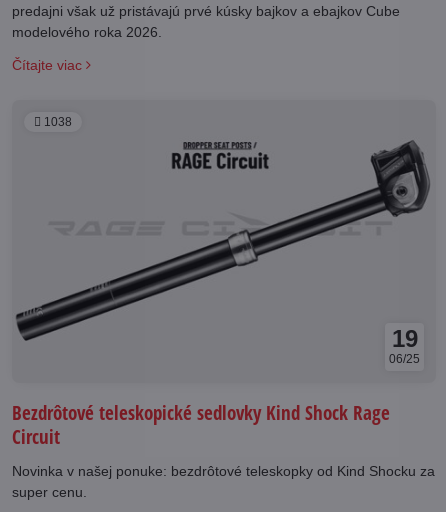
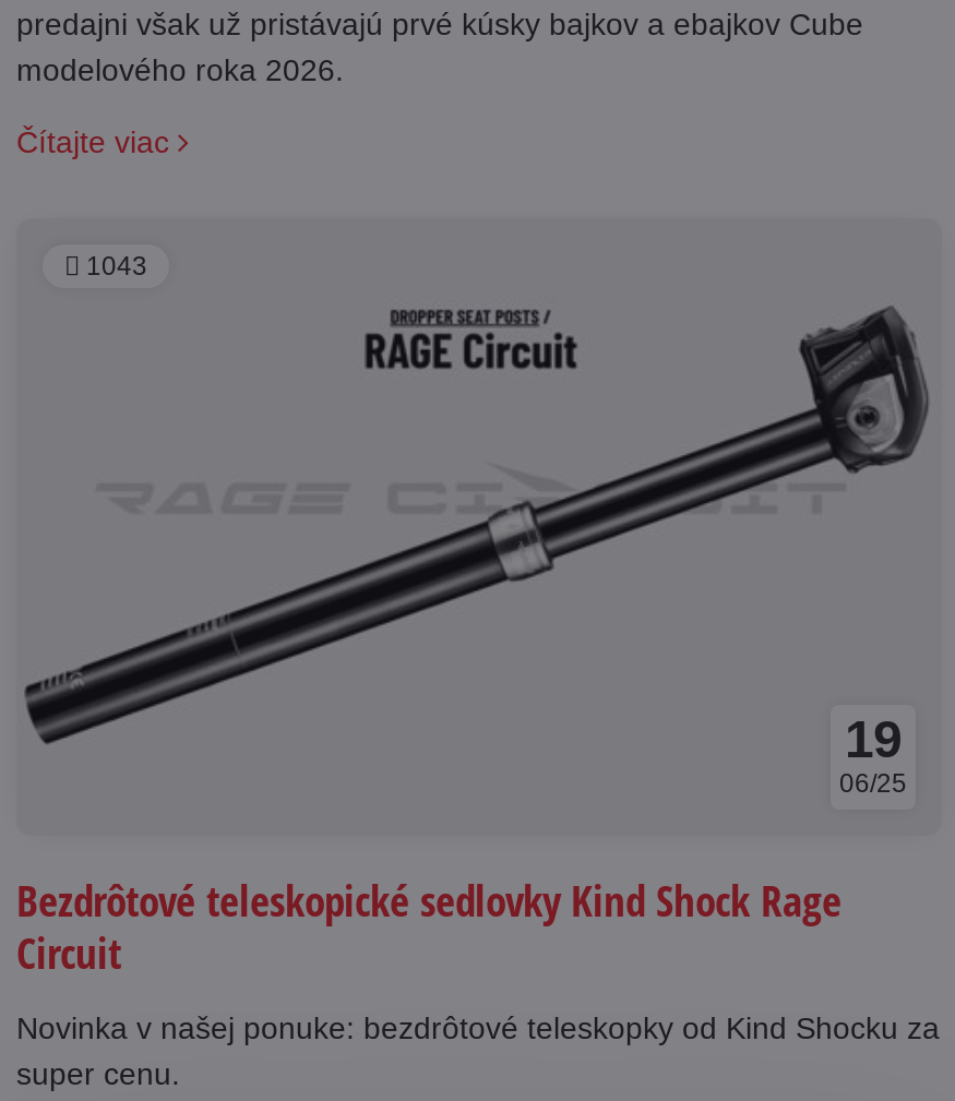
[41,115,72,129] 1038 -> [80,251,147,282] 1043

